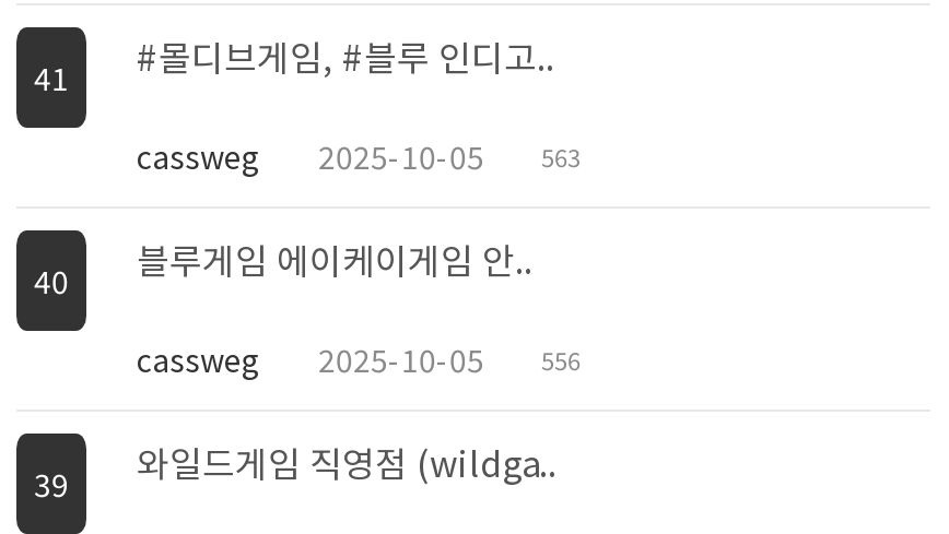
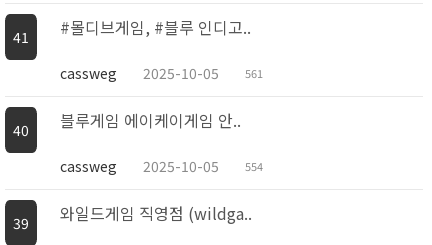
[137,136,581,179] cassweg 2025-10-05 563 -> [60,63,263,83] cassweg 2025-10-05 561
[137,339,581,382] cassweg 2025-10-05 556 -> [60,156,263,176] cassweg 2025-10-05 554

